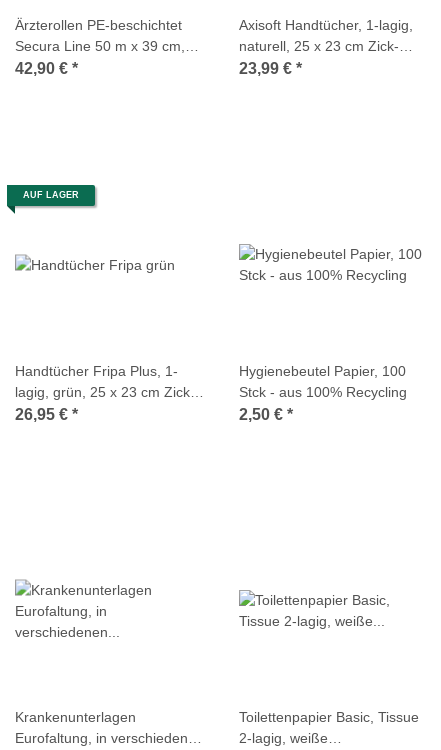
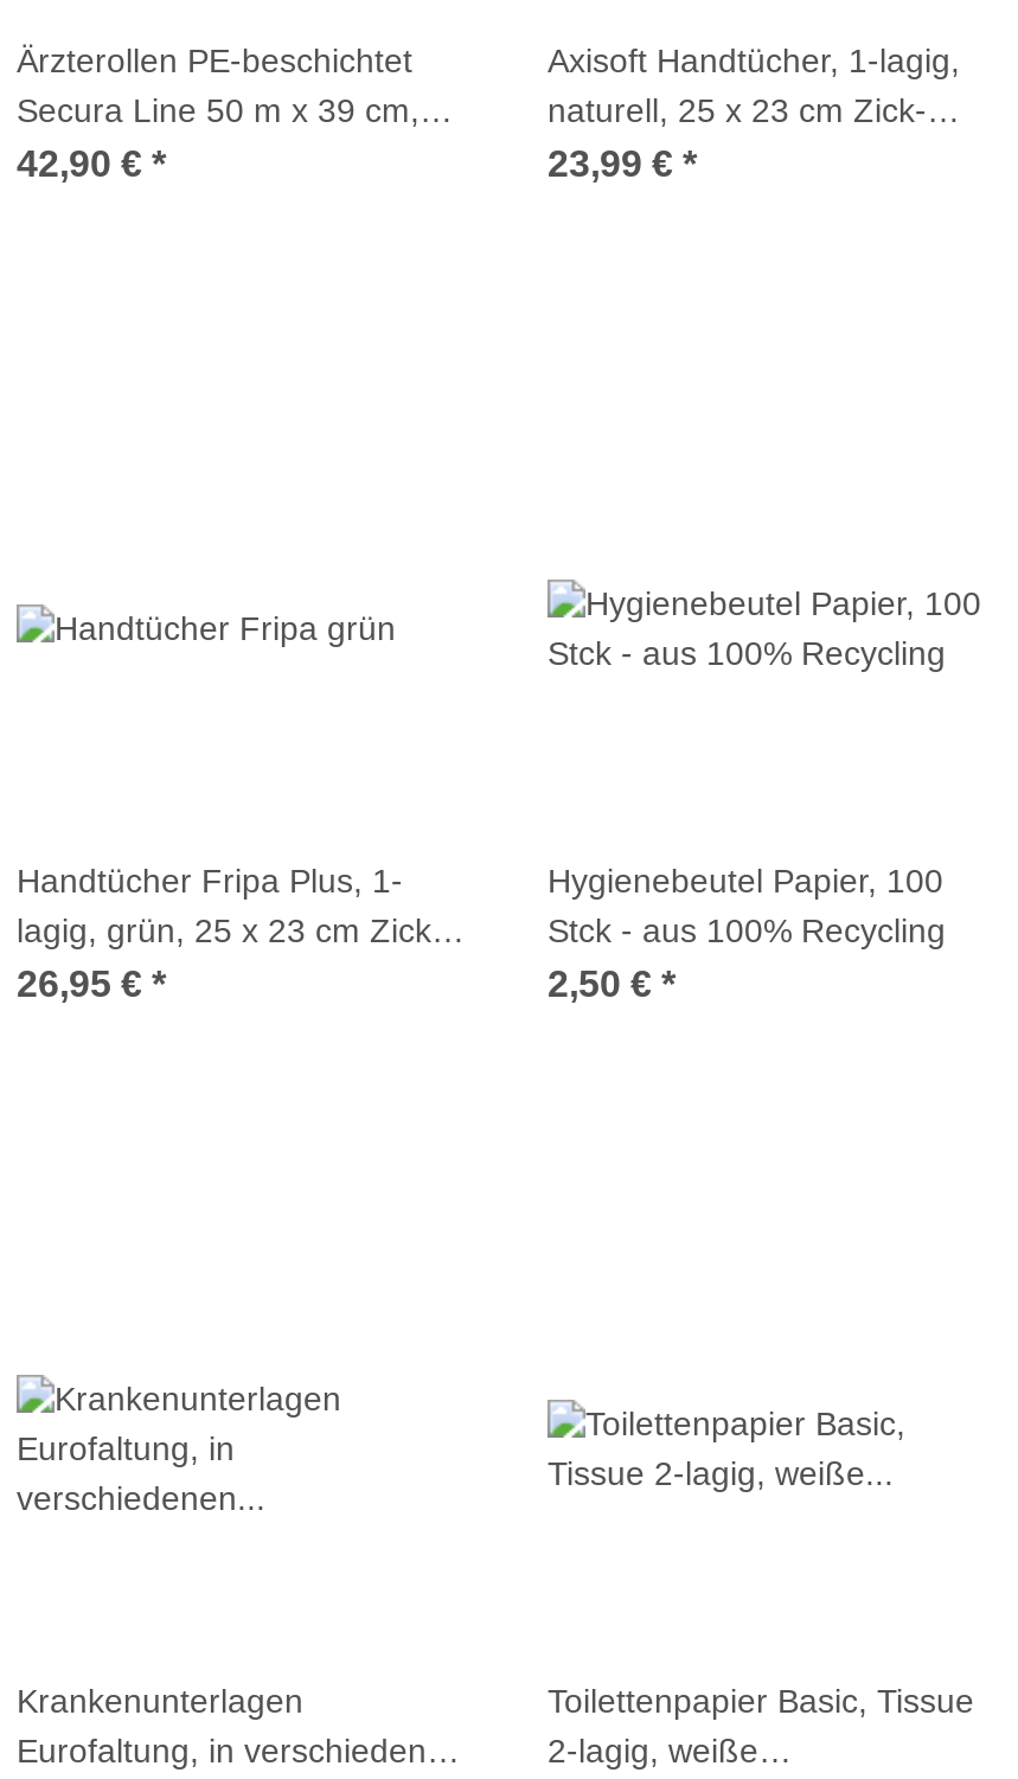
[23,190,79,200] AUF LAGER -> none

